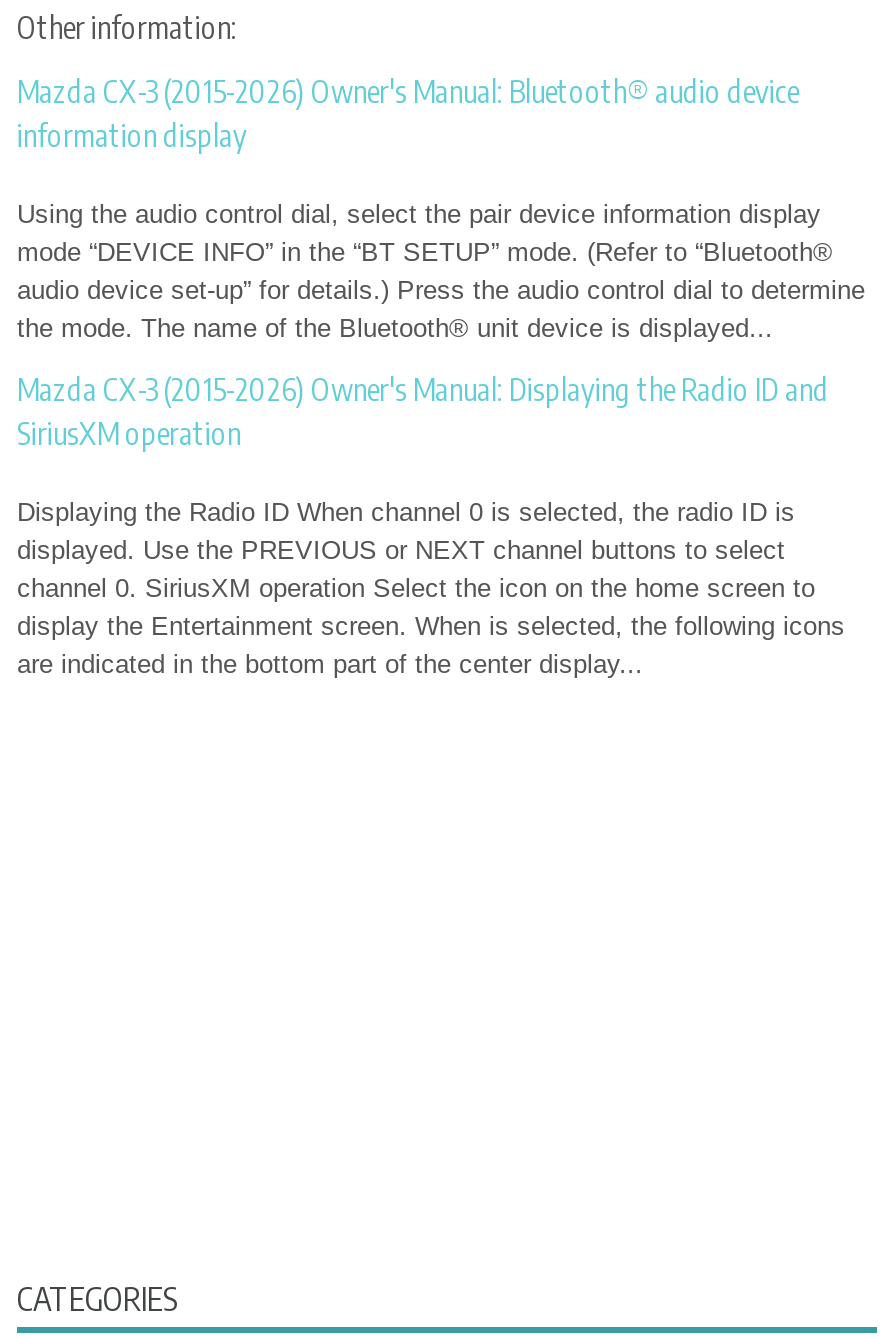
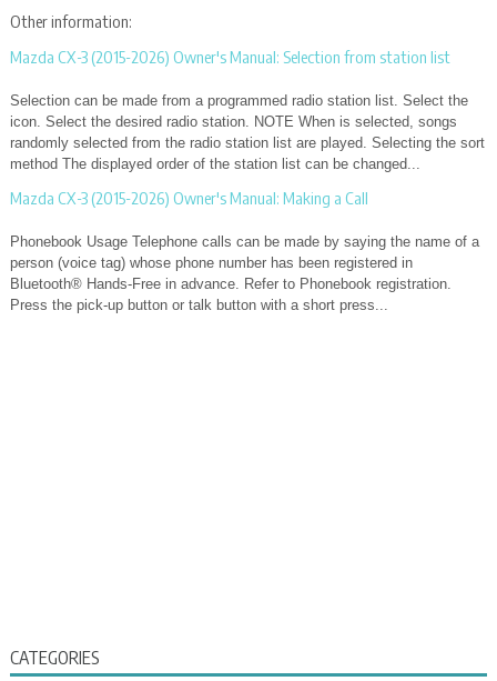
[17,73,799,153] Mazda CX-3 (2015-2026) Owner's Manual: Bluetooth® audio device | information display -> [10,47,450,67] Mazda CX-3 (2015-2026) Owner's Manual: Selection from station list
[17,199,865,343] Using the audio control dial, select the pair device information display | mode “DEVICE INFO” in the “BT SETUP” mode. (Refer to “Bluetooth® | audio device set-up” for details.) Press the audio control dial to determine | the mode. The name of the Bluetooth® unit device is displayed... -> [10,92,485,172] Selection can be made from a programmed radio station list. Select the | icon. Select the desired radio station. NOTE When is selected, songs | randomly selected from the radio station list are played. Selecting the sort | method The displayed order of the station list can be changed...
[17,371,829,451] Mazda CX-3 (2015-2026) Owner's Manual: Displaying the Radio ID and | SiriusXM operation -> [10,188,368,208] Mazda CX-3 (2015-2026) Owner's Manual: Making a Call
[17,497,845,679] Displaying the Radio ID When channel 0 is selected, the radio ID is | displayed. Use the PREVIOUS or NEXT channel buttons to select | channel 0. SiriusXM operation Select the icon on the home screen to | display the Entertainment screen. When is selected, the following icons | are indicated in the bottom part of the center display... -> [10,233,479,313] Phonebook Usage Telephone calls can be made by saying the name of a | person (voice tag) whose phone number has been registered in | Bluetooth® Hands-Free in advance. Refer to Phonebook registration. | Press the pick-up button or talk button with a short press...

